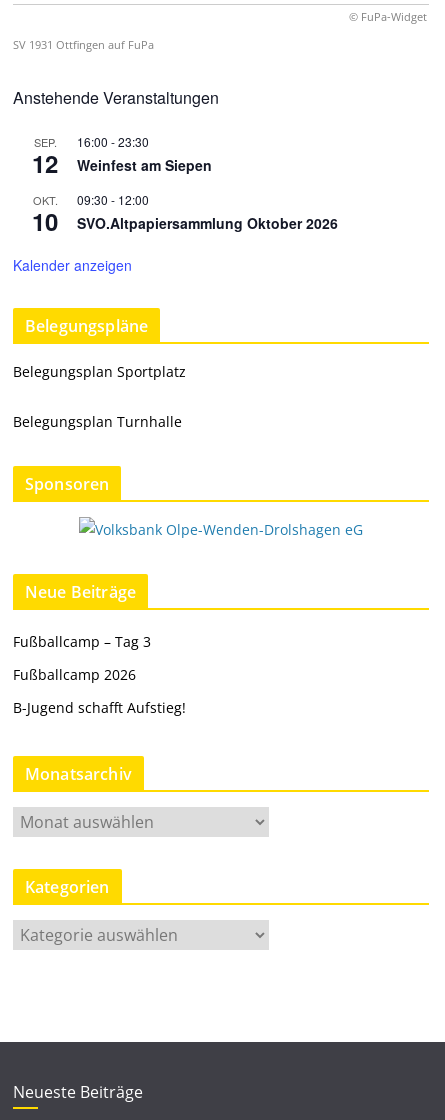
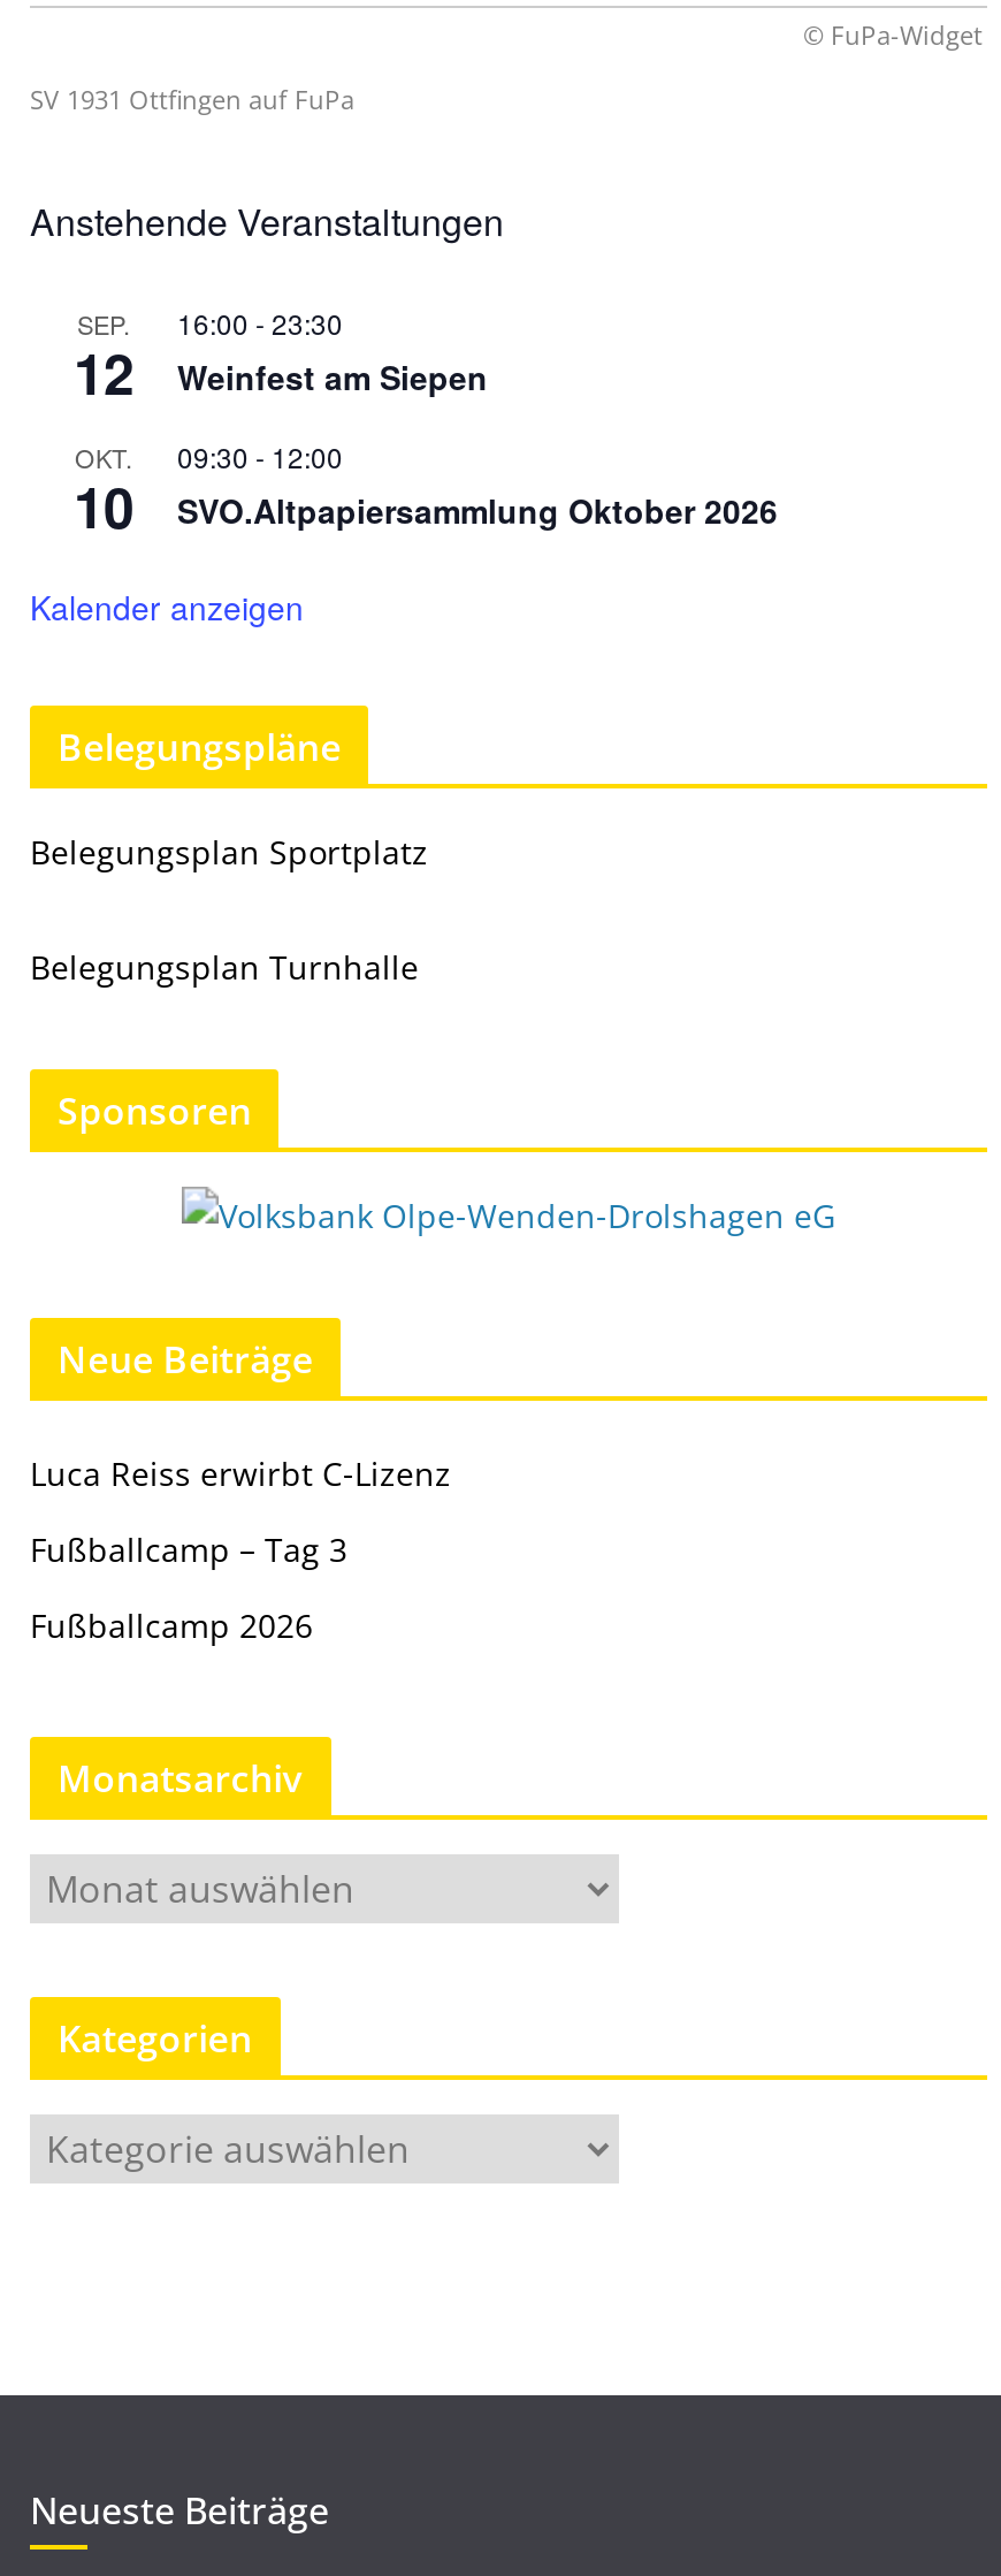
none -> [30,1453,451,1496] Luca Reiss erwirbt C-Lizenz
moved [13,632,151,684] -> [30,1529,347,1648]: Fußballcamp – Tag 3 | Fußballcamp 2026
[13,698,186,717] B-Jugend schafft Aufstieg! -> none

